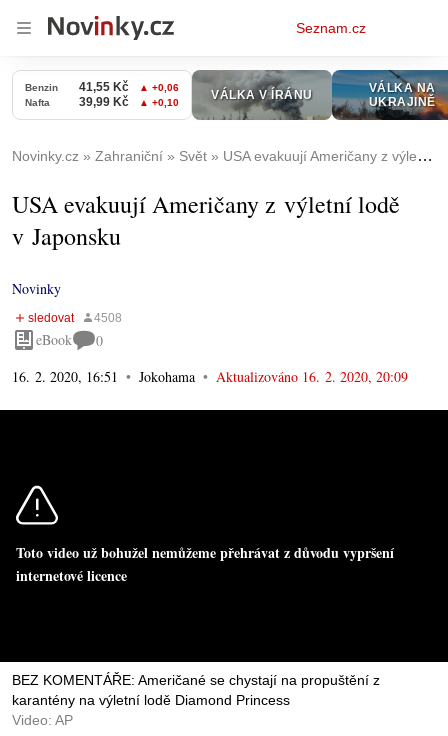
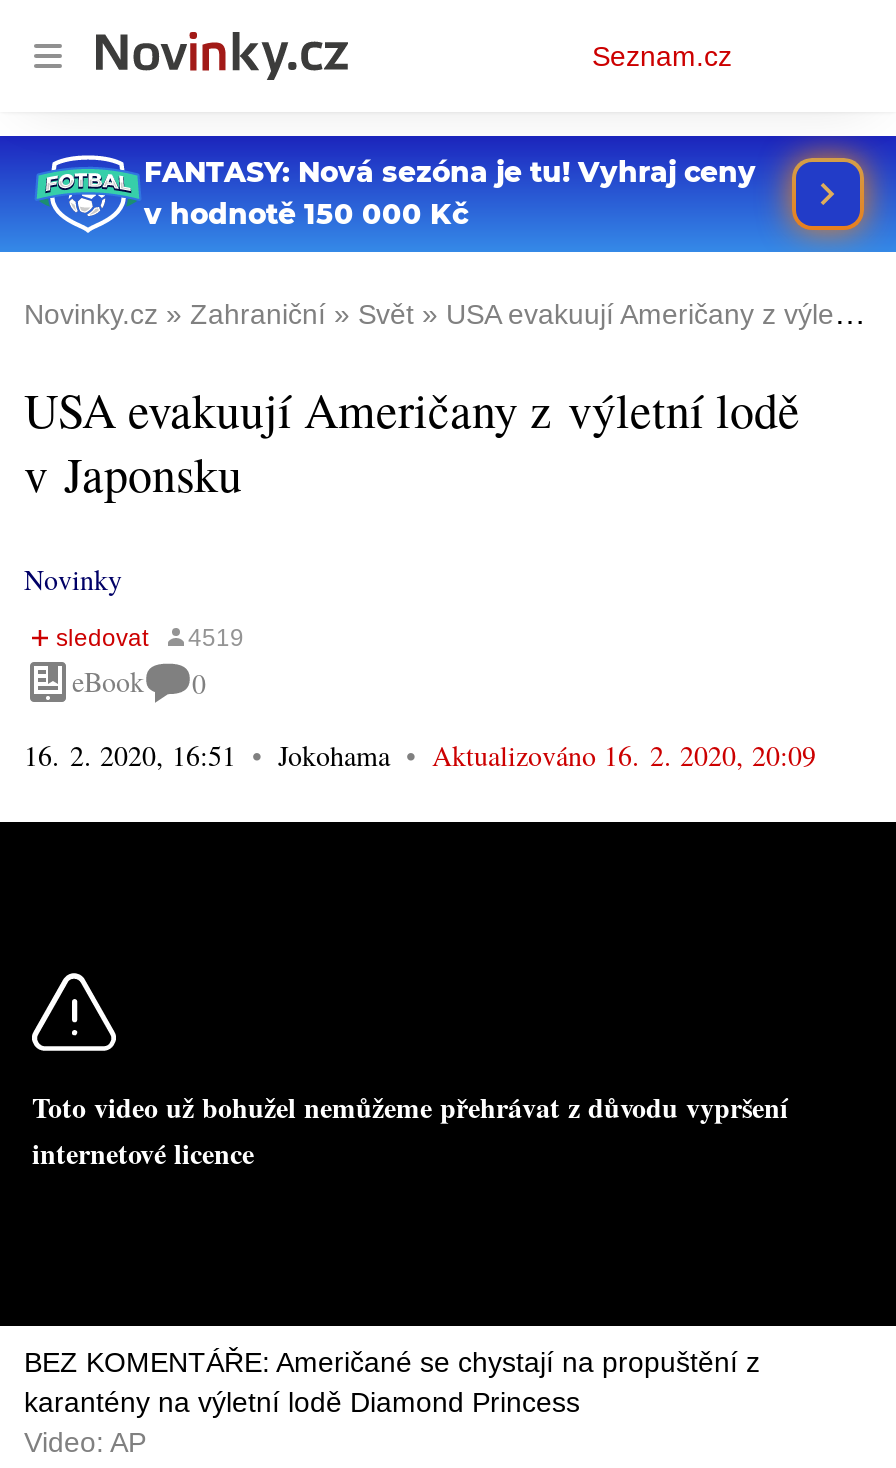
[3,68,445,125] [image] -> [6,134,890,254] [image]

